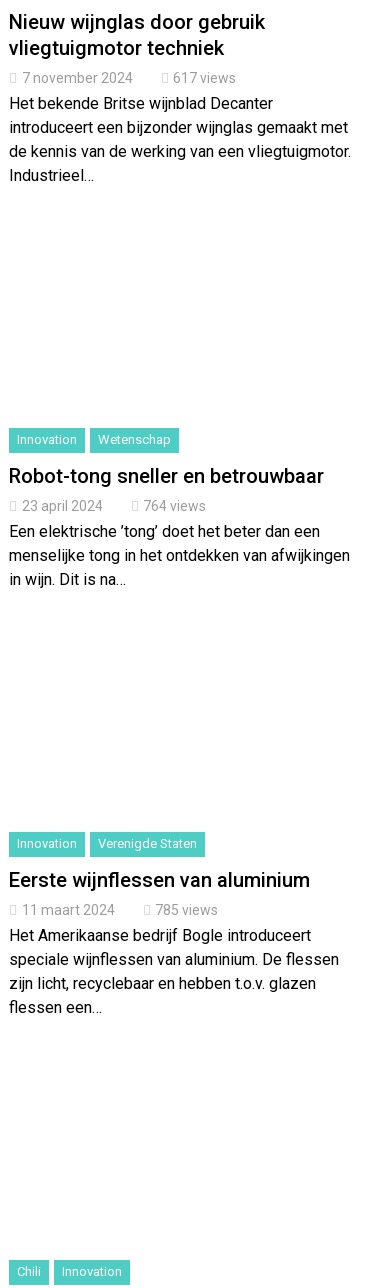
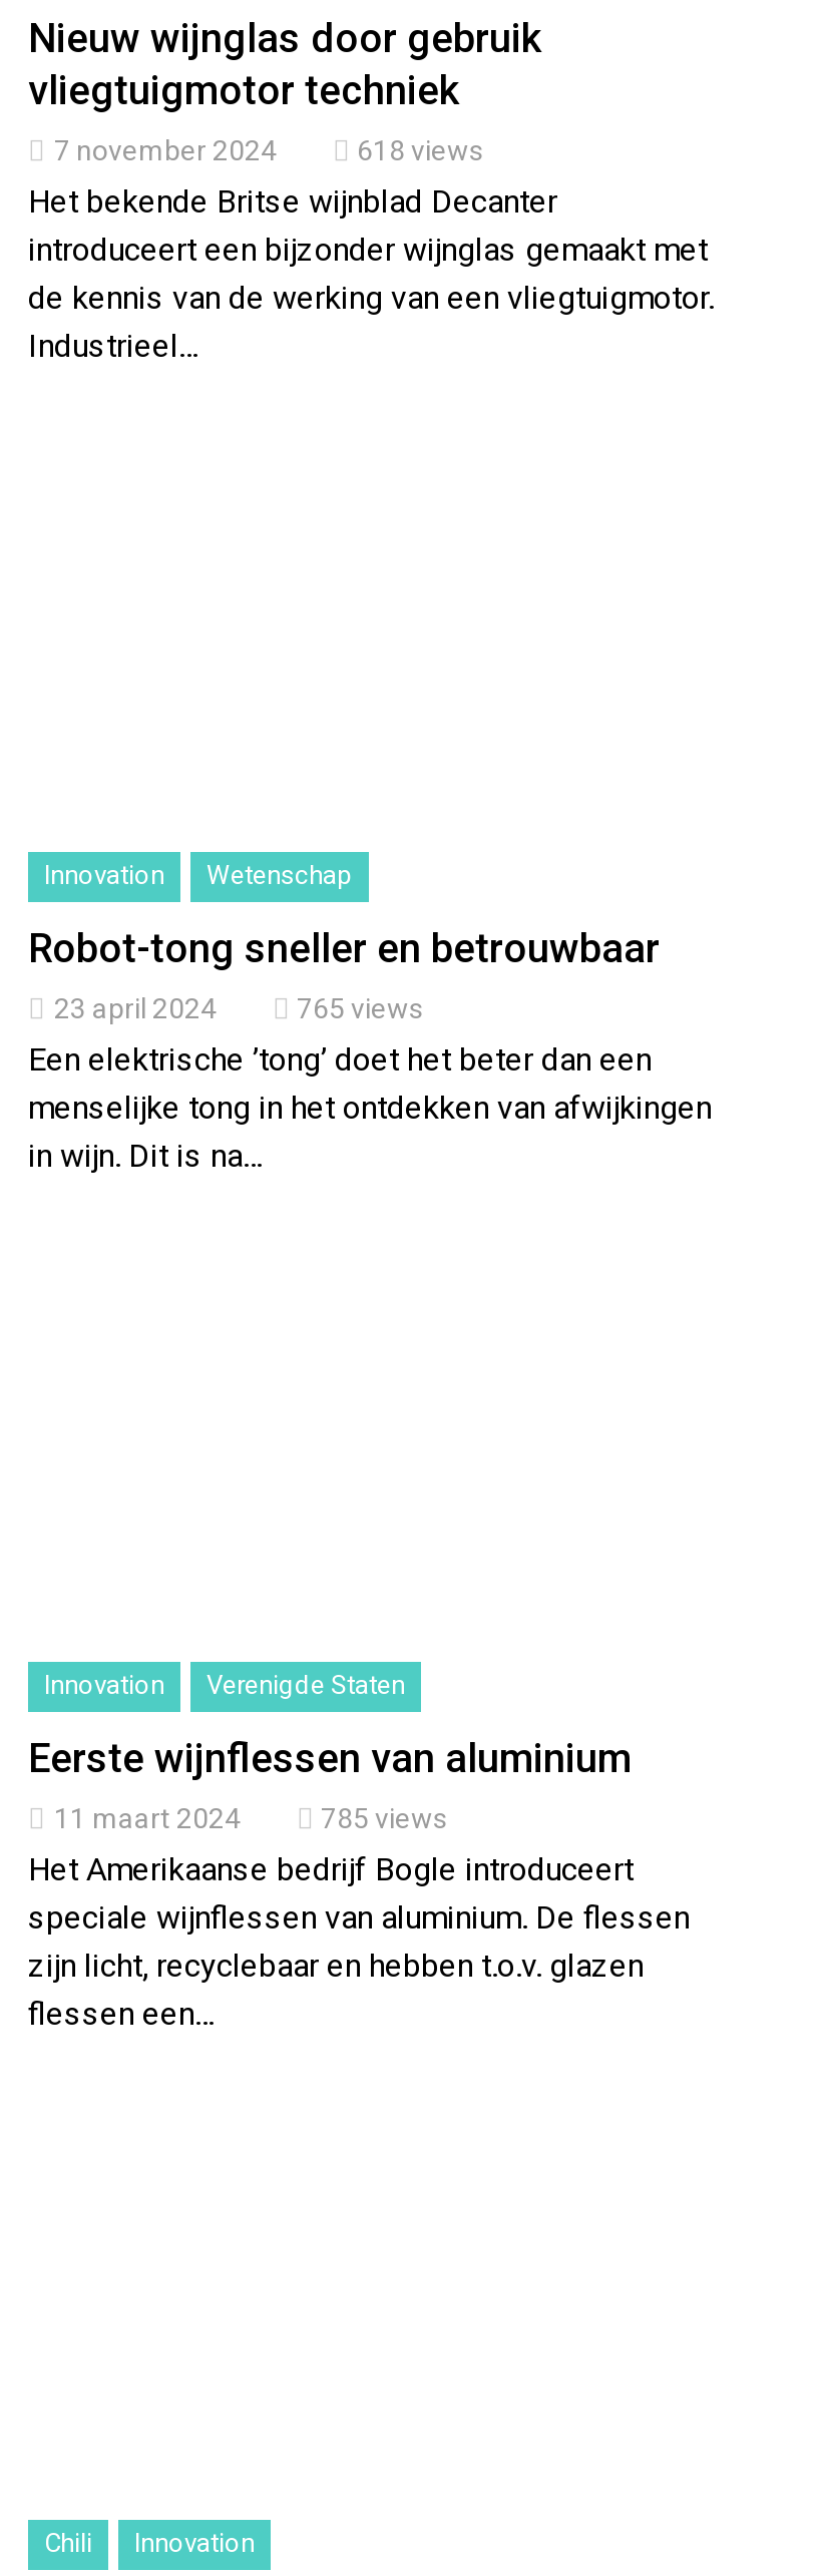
[173,70,236,86] 617 views -> [357,134,483,166] 618 views
[143,498,206,514] 764 views -> [297,992,423,1024] 765 views

